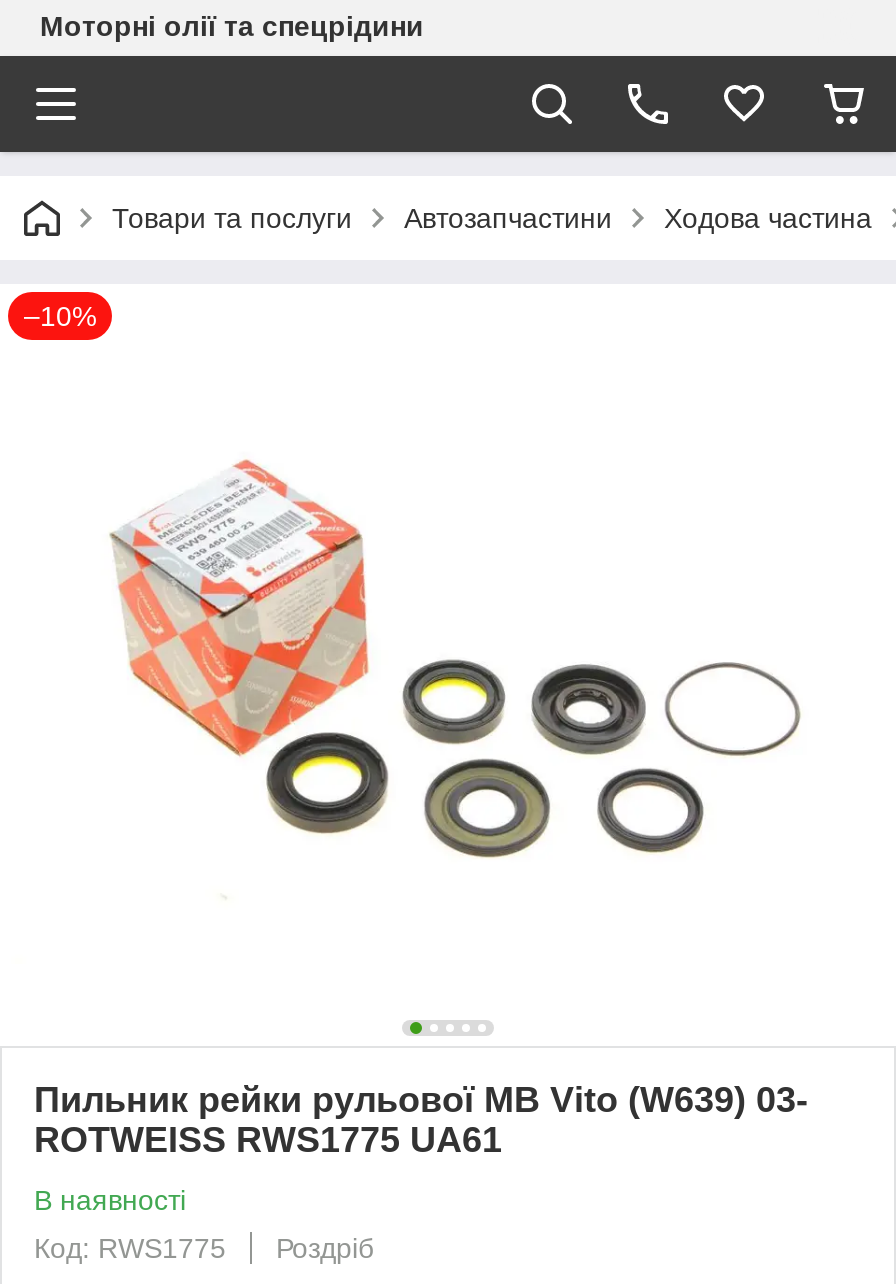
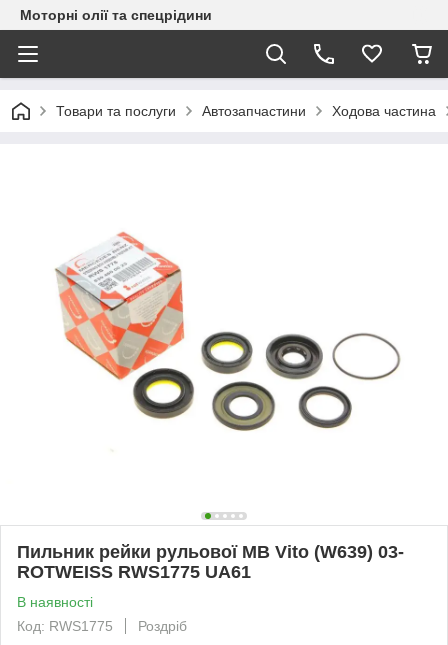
[24,300,96,332] –10% -> none

